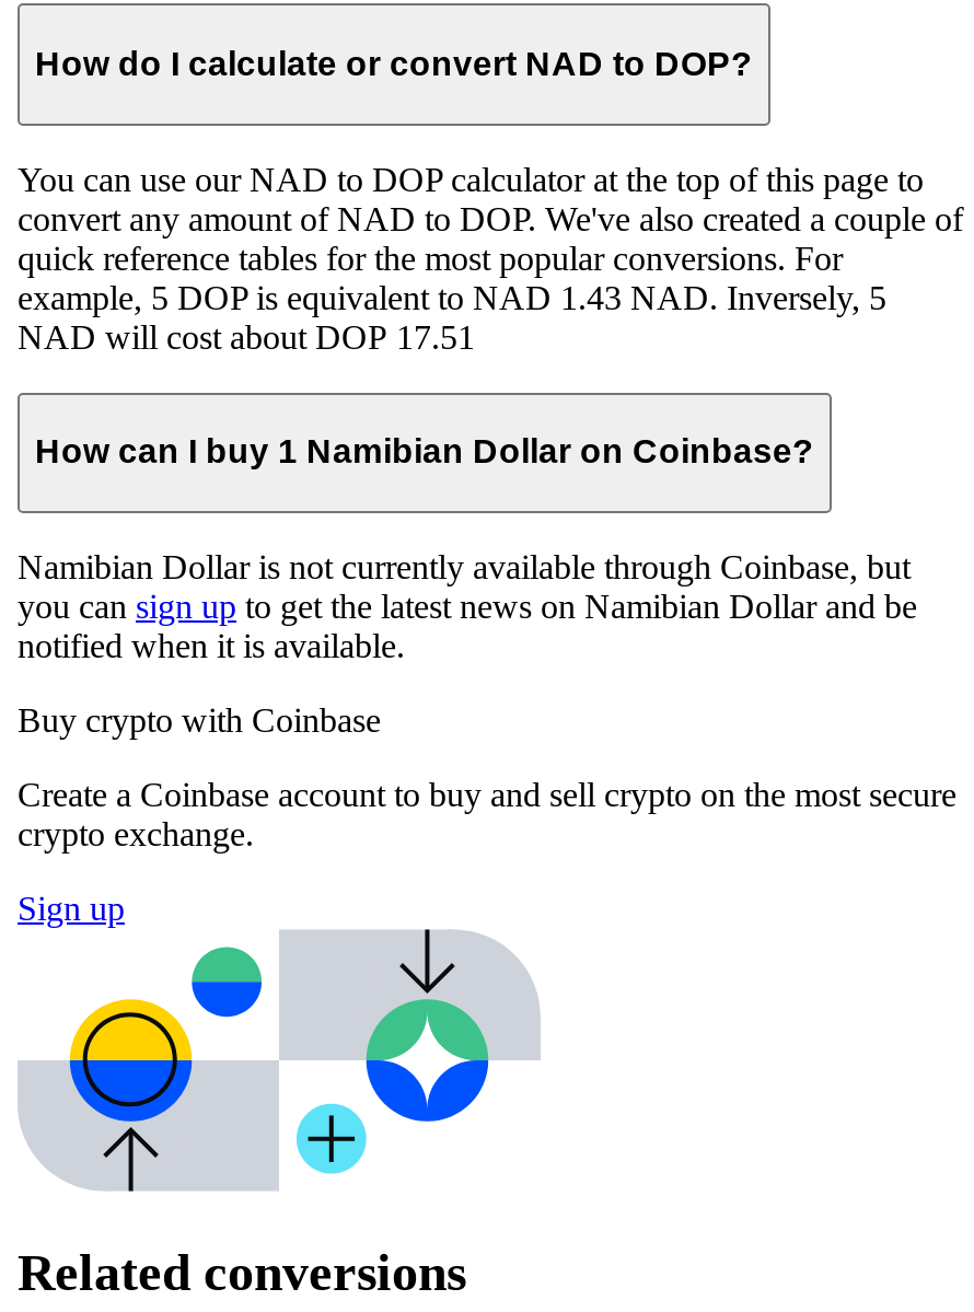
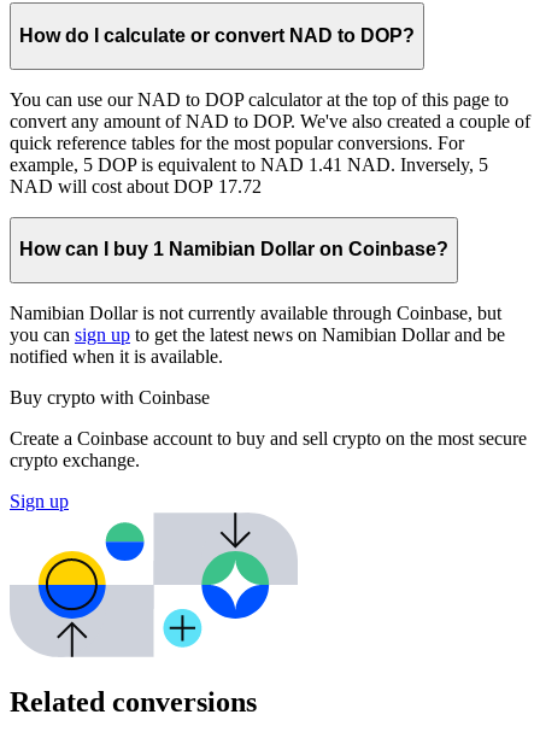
[18,278,886,315] example, 5 DOP is equivalent to NAD 1.43 NAD. Inversely, 5 -> [10,154,488,174] example, 5 DOP is equivalent to NAD 1.41 NAD. Inversely, 5
[18,318,475,355] NAD will cost about DOP 17.51 -> [10,176,262,196] NAD will cost about DOP 17.72

